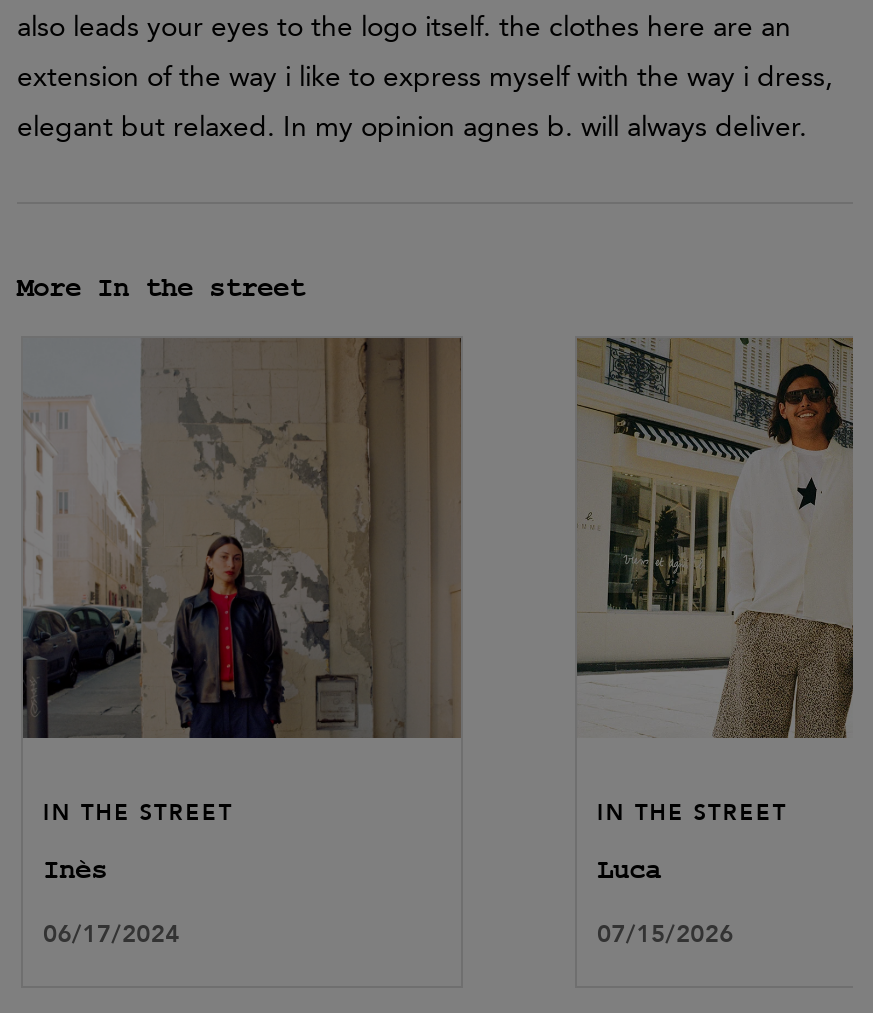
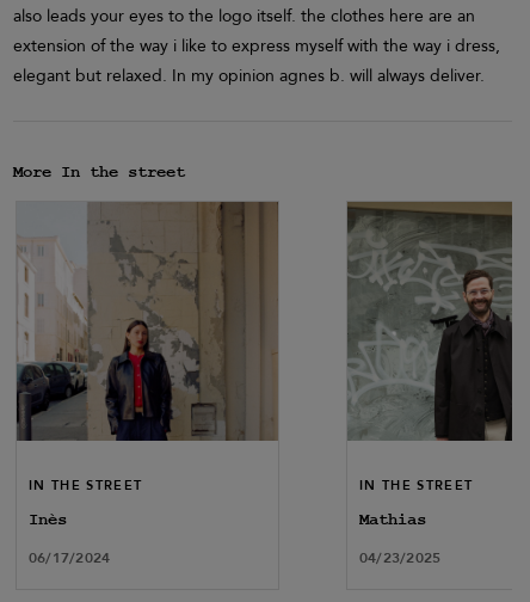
[575,336,855,740] [image] -> [346,202,513,442] [image]
[597,854,661,886] Luca -> [359,510,426,529] Mathias
[597,918,734,950] 07/15/2026 -> [359,548,441,567] 04/23/2025

